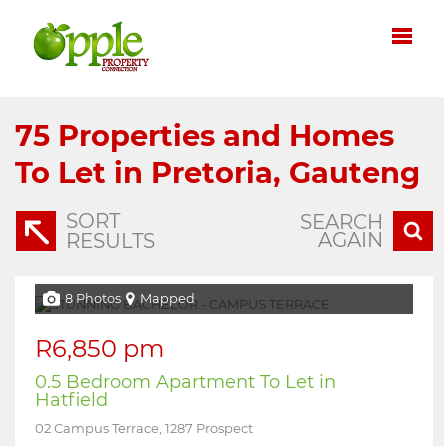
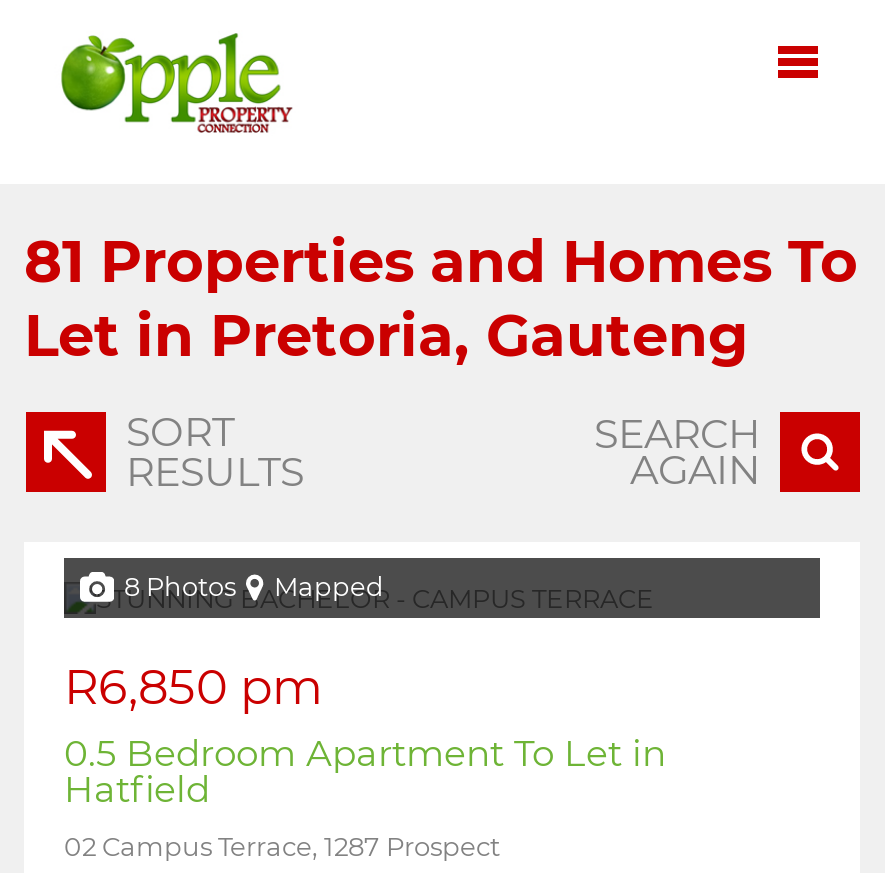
[15,118,420,190] 75 Properties and Homes | To Let in Pretoria, Gauteng -> [24,226,858,370] 81 Properties and Homes To | Let in Pretoria, Gauteng

